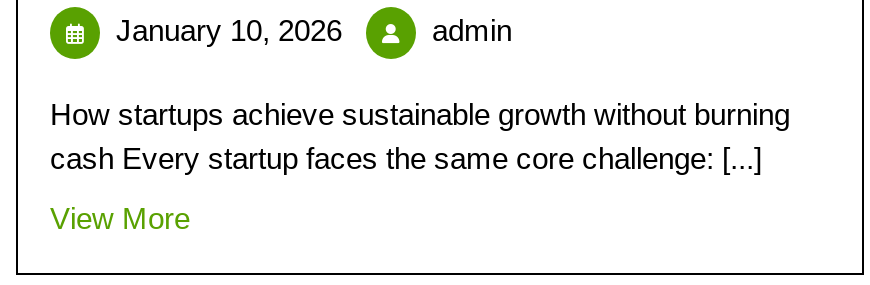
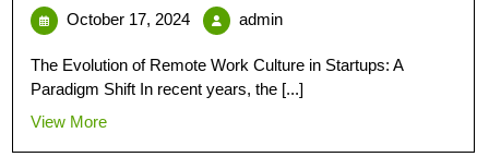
[116,14,342,48] January 10, 2026 -> [67,10,190,29] October 17, 2024
[50,98,790,176] How startups achieve sustainable growth without burning | cash Every startup faces the same core challenge: [...] -> [31,56,404,99] The Evolution of Remote Work Culture in Startups: A | Paradigm Shift In recent years, the [...]

